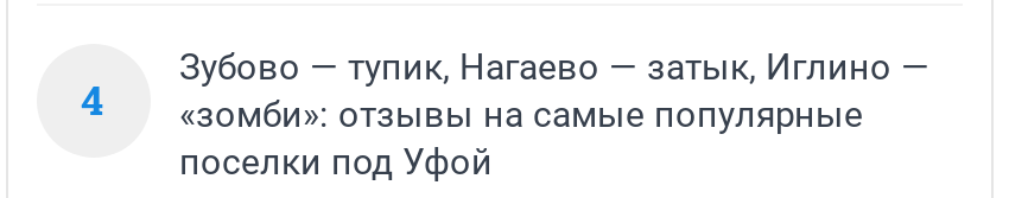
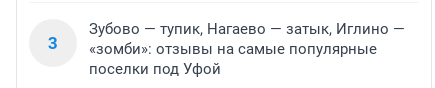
[81,73,863,137] 4 «зомби»: отзывы на самые популярные -> [48,31,377,58] 3 «зомби»: отзывы на самые популярные

